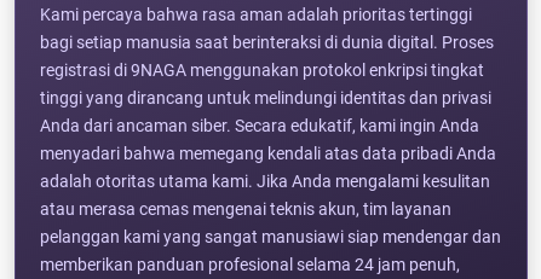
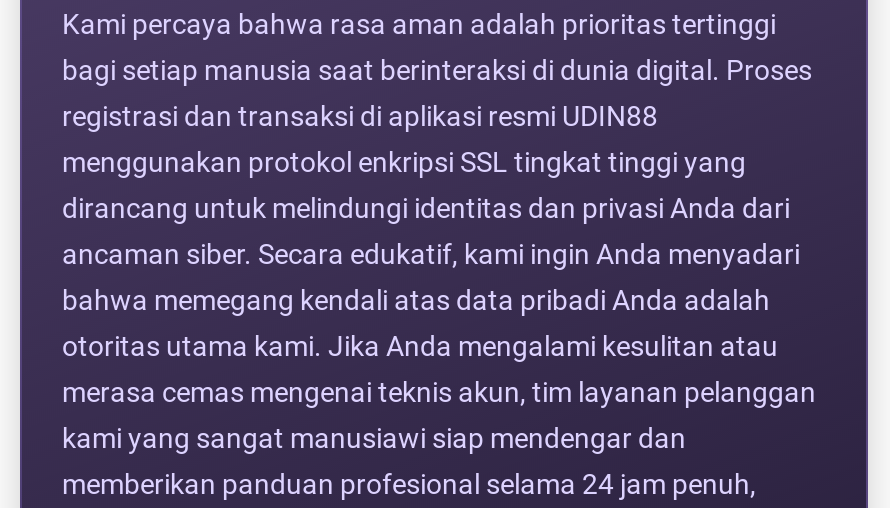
[40,60,501,246] registrasi di 9NAGA menggunakan protokol enkripsi tingkat | tinggi yang dirancang untuk melindungi identitas dan privasi | Anda dari ancaman siber. Secara edukatif, kami ingin Anda | menyadari bahwa memegang kendali atas data pribadi Anda | adalah otoritas utama kami. Jika Anda mengalami kesulitan | atau merasa cemas mengenai teknis akun, tim layanan | pelanggan kami yang sangat manusiawi siap mendengar dan -> [62,100,816,454] registrasi dan transaksi di aplikasi resmi UDIN88 | menggunakan protokol enkripsi SSL tingkat tinggi yang | dirancang untuk melindungi identitas dan privasi Anda dari | ancaman siber. Secara edukatif, kami ingin Anda menyadari | bahwa memegang kendali atas data pribadi Anda adalah | otoritas utama kami. Jika Anda mengalami kesulitan atau | merasa cemas mengenai teknis akun, tim layanan pelanggan | kami yang sangat manusiawi siap mendengar dan

